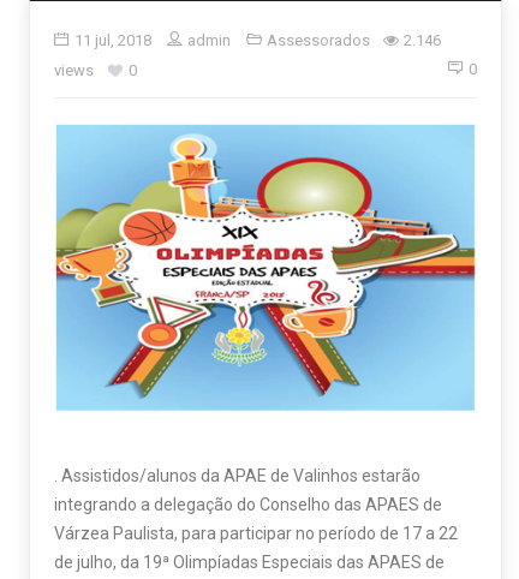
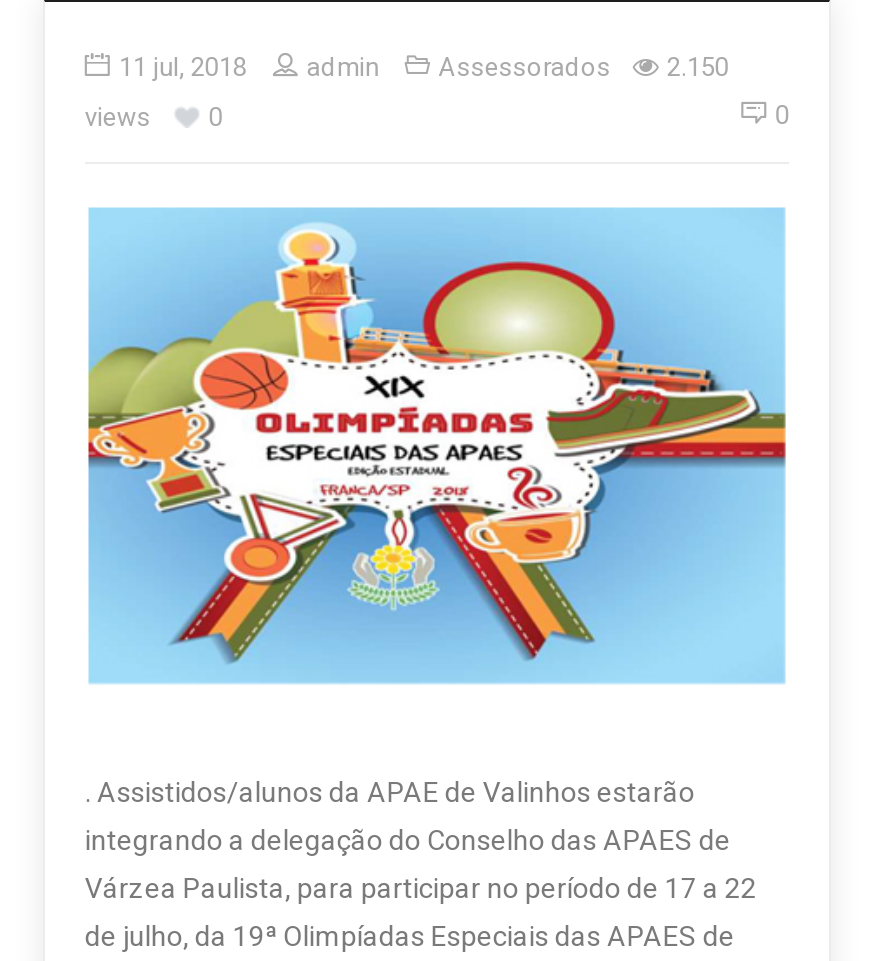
[74,31,441,49] 11 jul, 2018 admin Assessorados 2.146 -> [119,52,729,82] 11 jul, 2018 admin Assessorados 2.150

